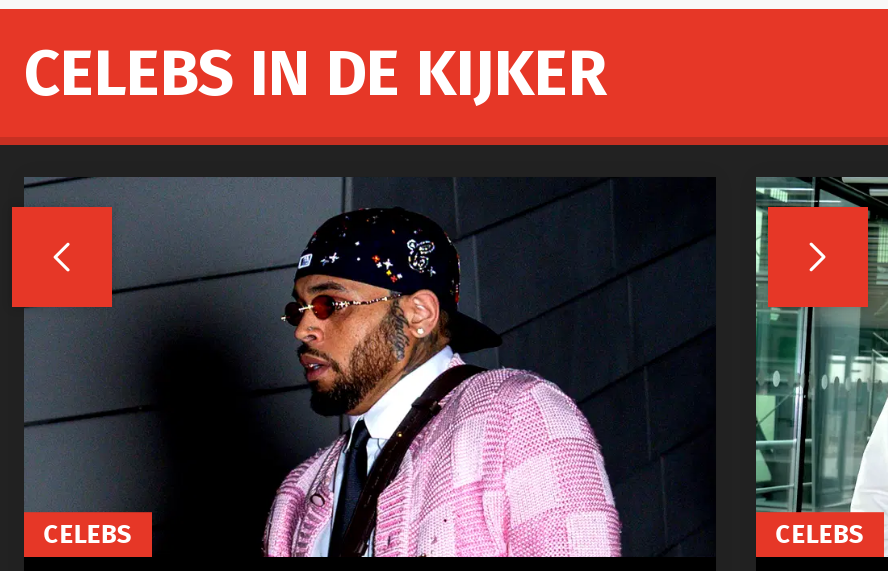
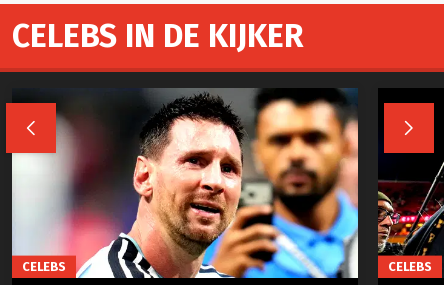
[22,178,716,560] [image] -> [11,88,359,279] [image]
[754,176,882,560] [image] -> [377,88,441,278] [image]

